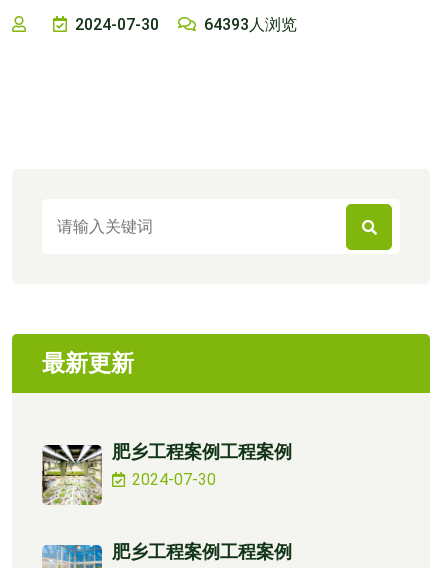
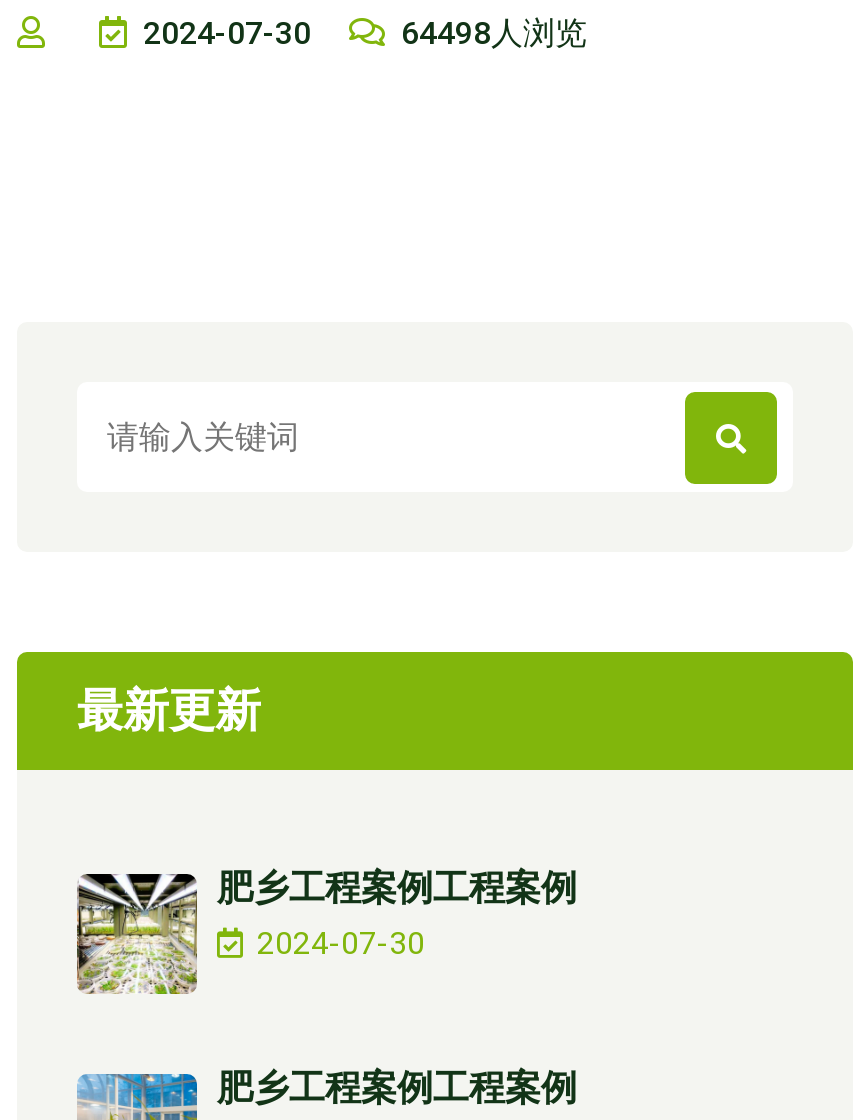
[204,15,297,34] 64393人浏览 -> [401,14,587,52] 64498人浏览

